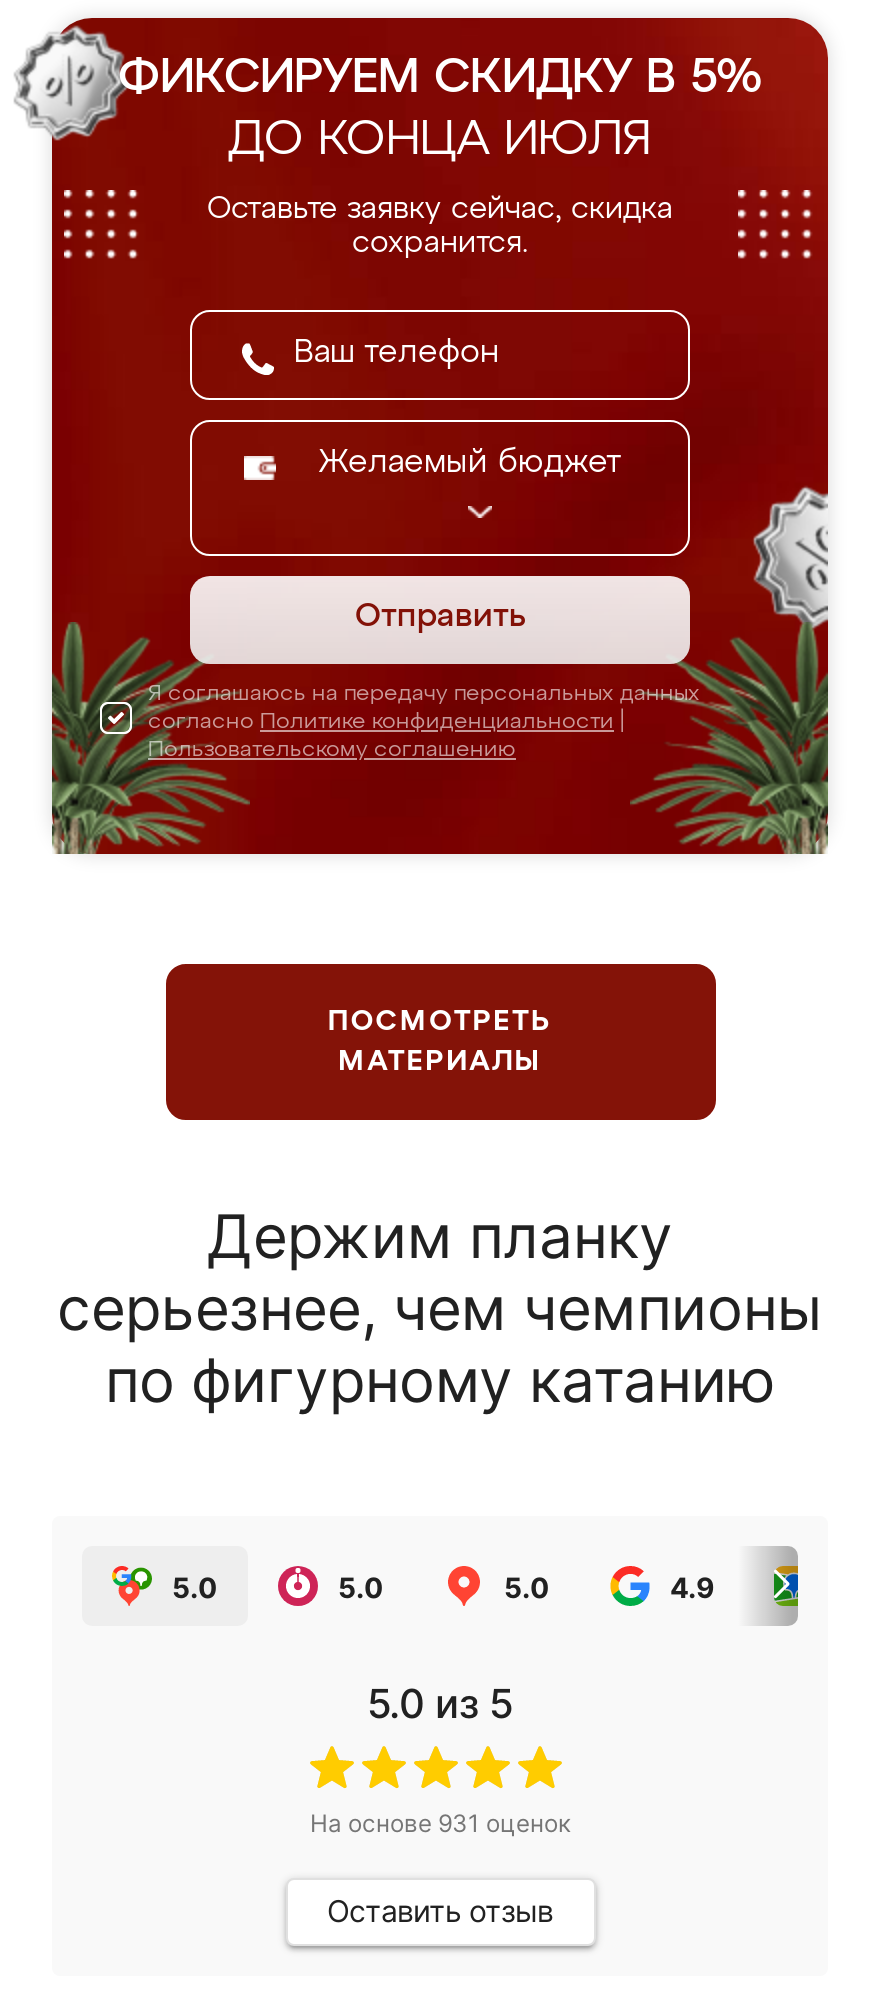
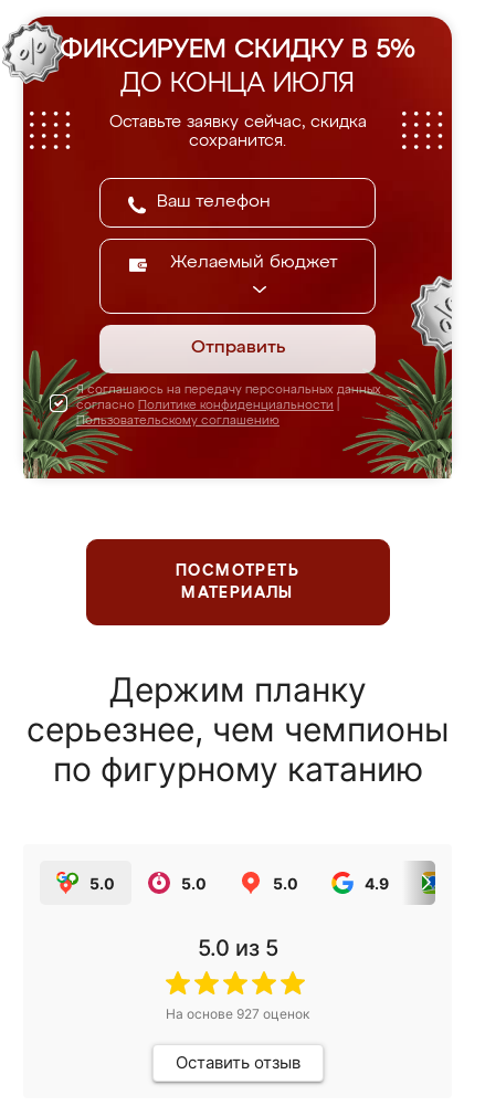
[310,1808,570,1838] На основе 931 оценок -> [166,1005,309,1022] На основе 927 оценок

